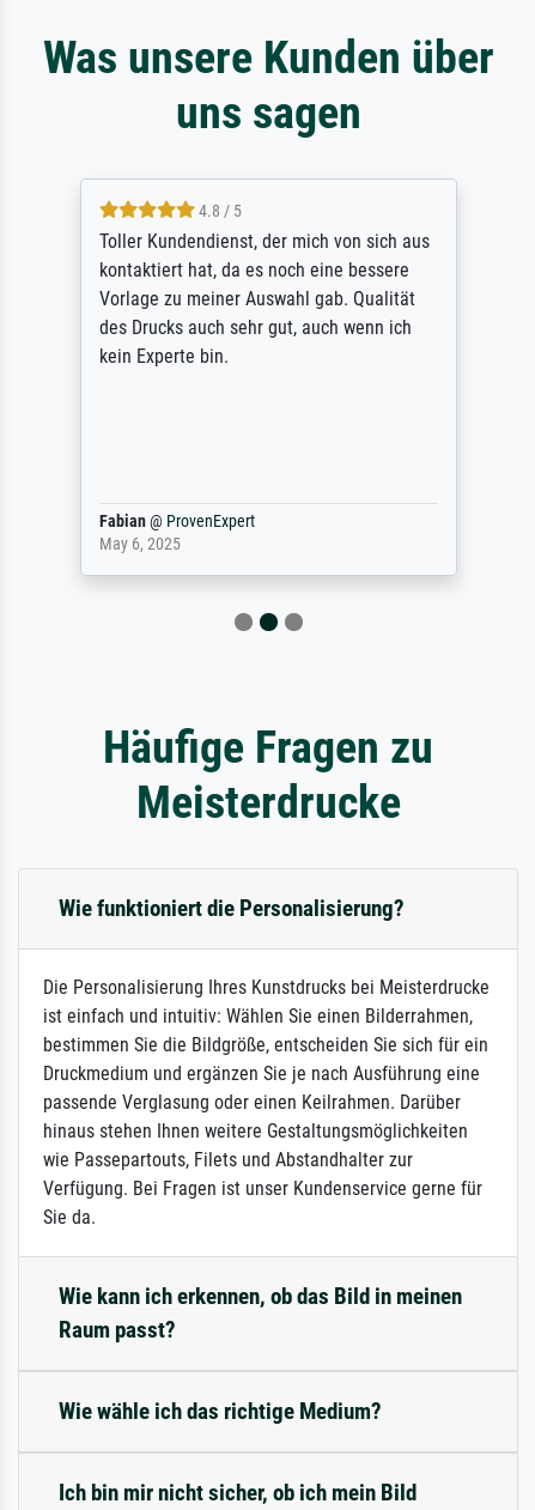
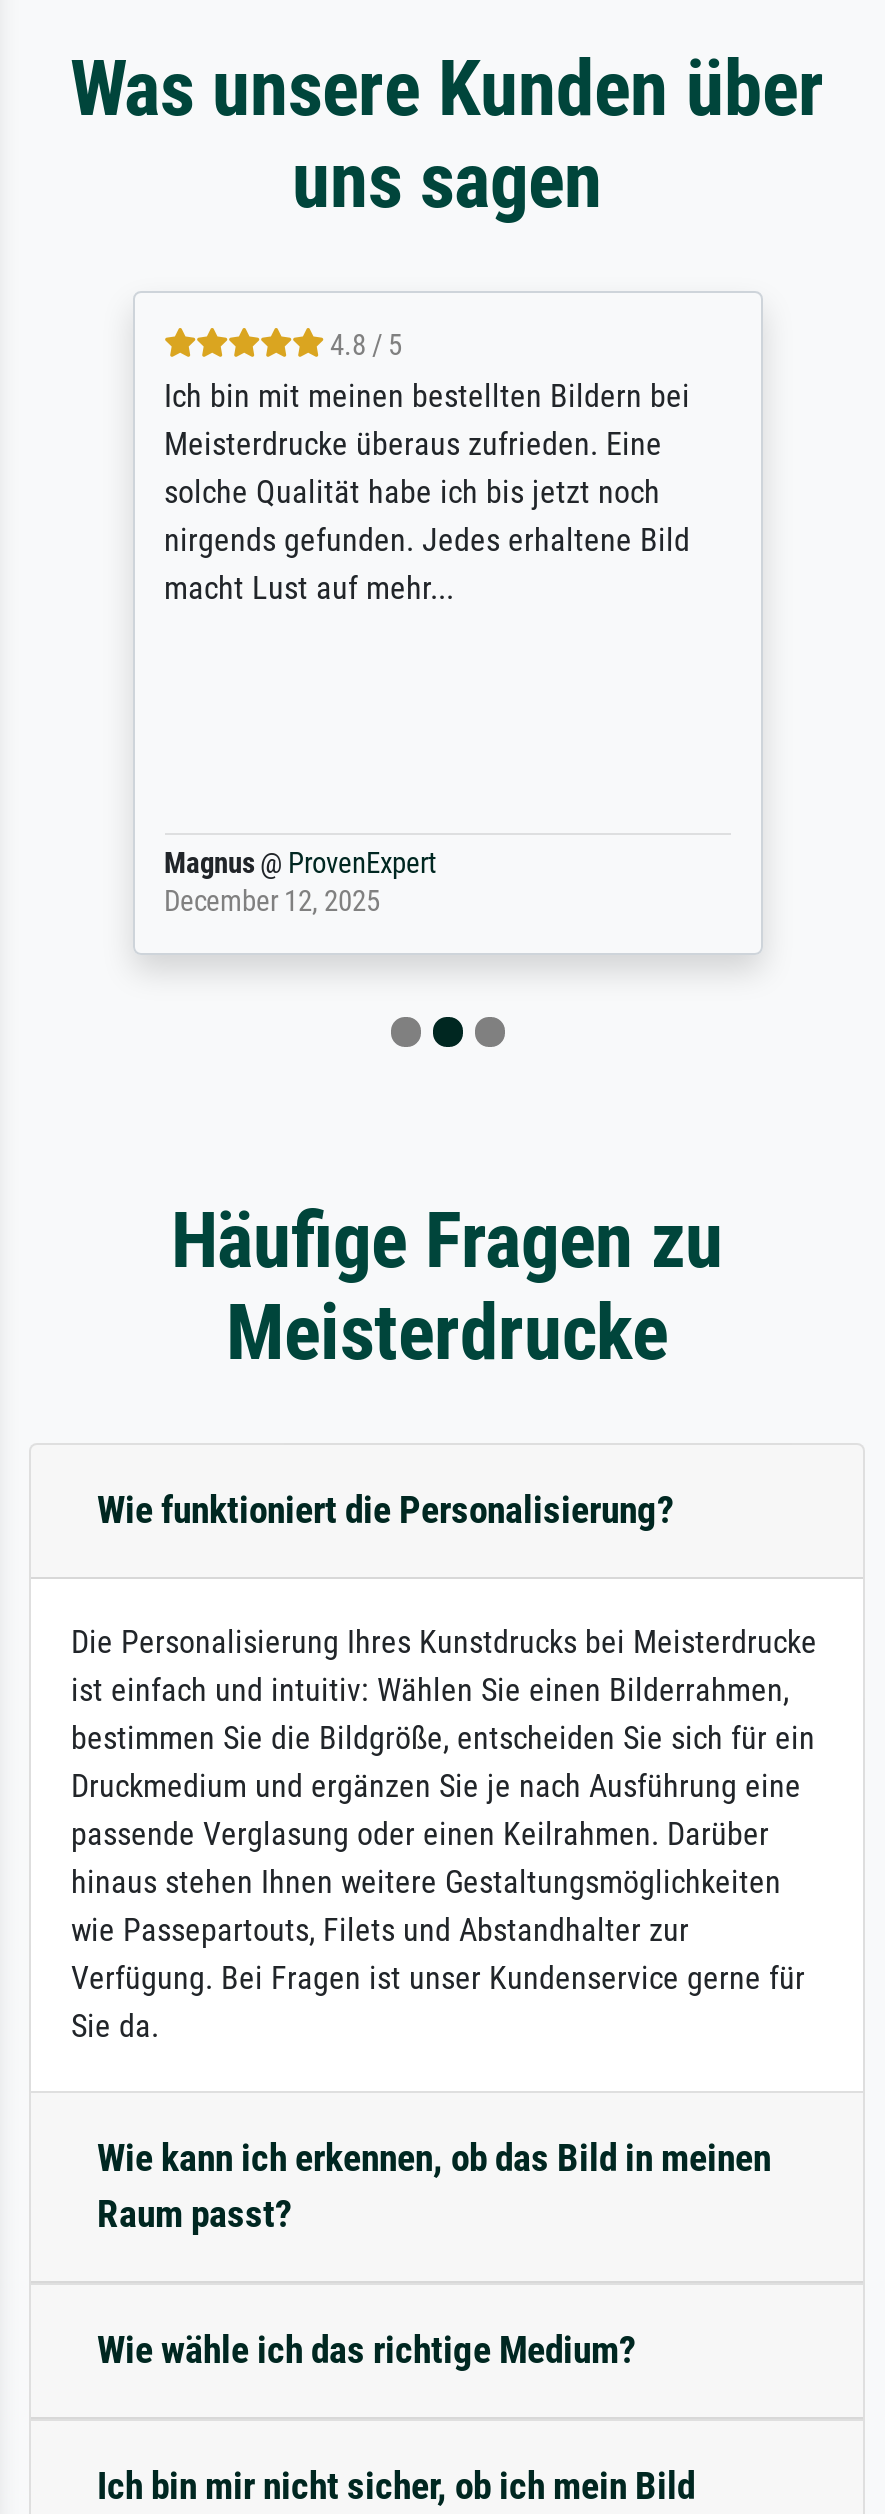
[99,230,429,368] Toller Kundendienst, der mich von sich aus | kontaktiert hat, da es noch eine bessere | Vorlage zu meiner Auswahl gab. Qualität | des Drucks auch sehr gut, auch wenn ich | kein Experte bin. -> [164,377,690,607] Ich bin mit meinen bestellten Bildern bei | Meisterdrucke überaus zufrieden. Eine | solche Qualität habe ich bis jetzt noch | nirgends gefunden. Jedes erhaltene Bild | macht Lust auf mehr...
[99,512,254,555] Fabian @ ProvenExpert | May 6, 2025 -> [164,847,436,919] Magnus @ ProvenExpert | December 12, 2025

